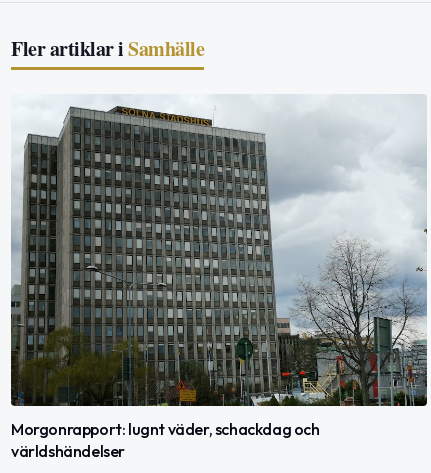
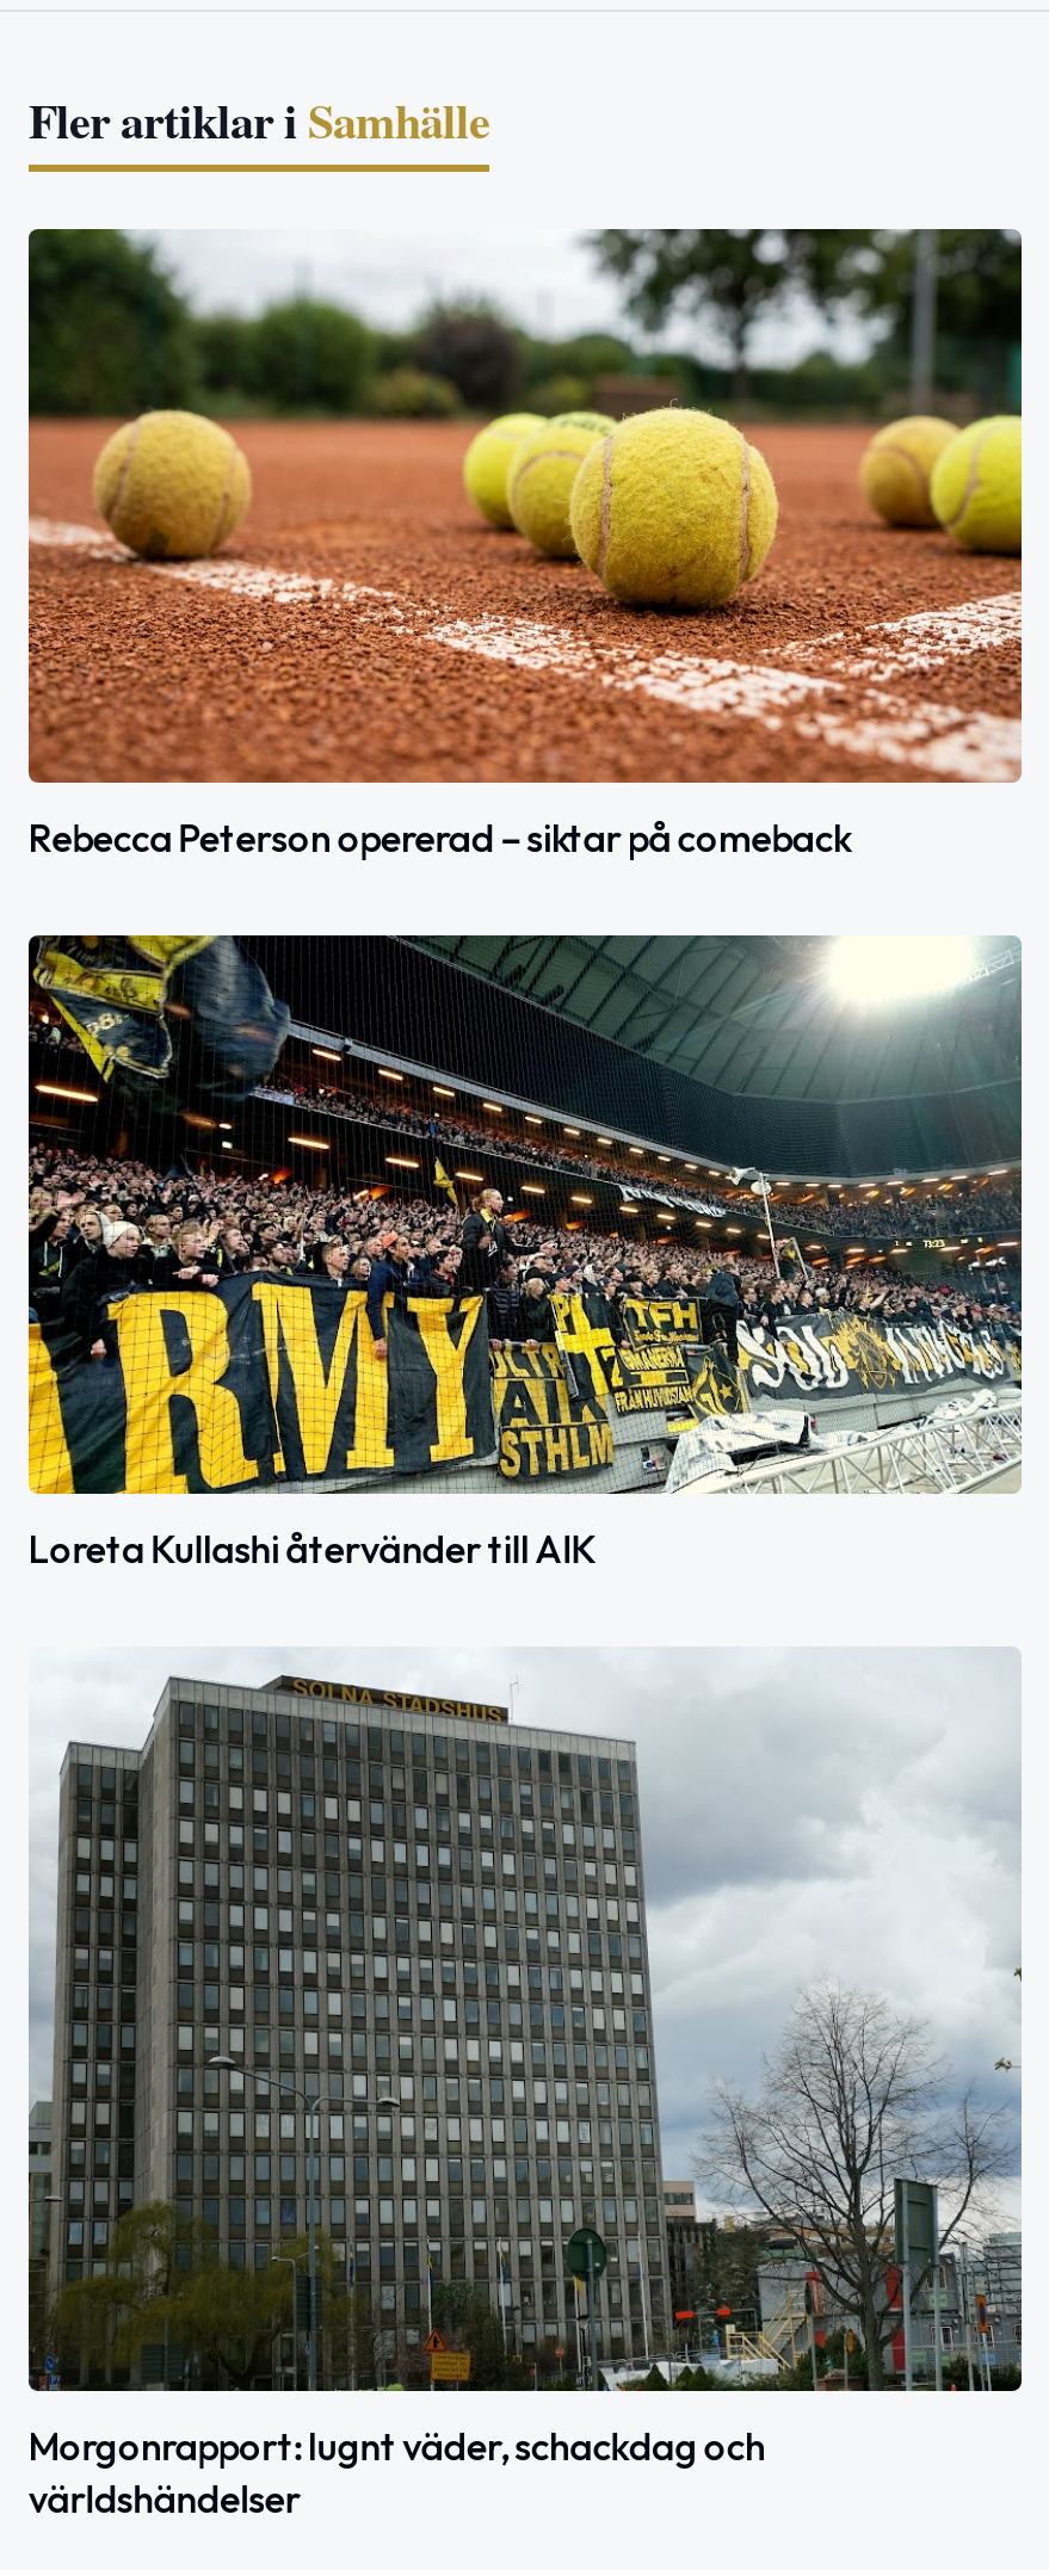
none -> [26,227,1024,861] [image] | Rebecca Peterson opererad – siktar på comeback
none -> [26,933,1024,1572] [image] | Loreta Kullashi återvänder till AIK

